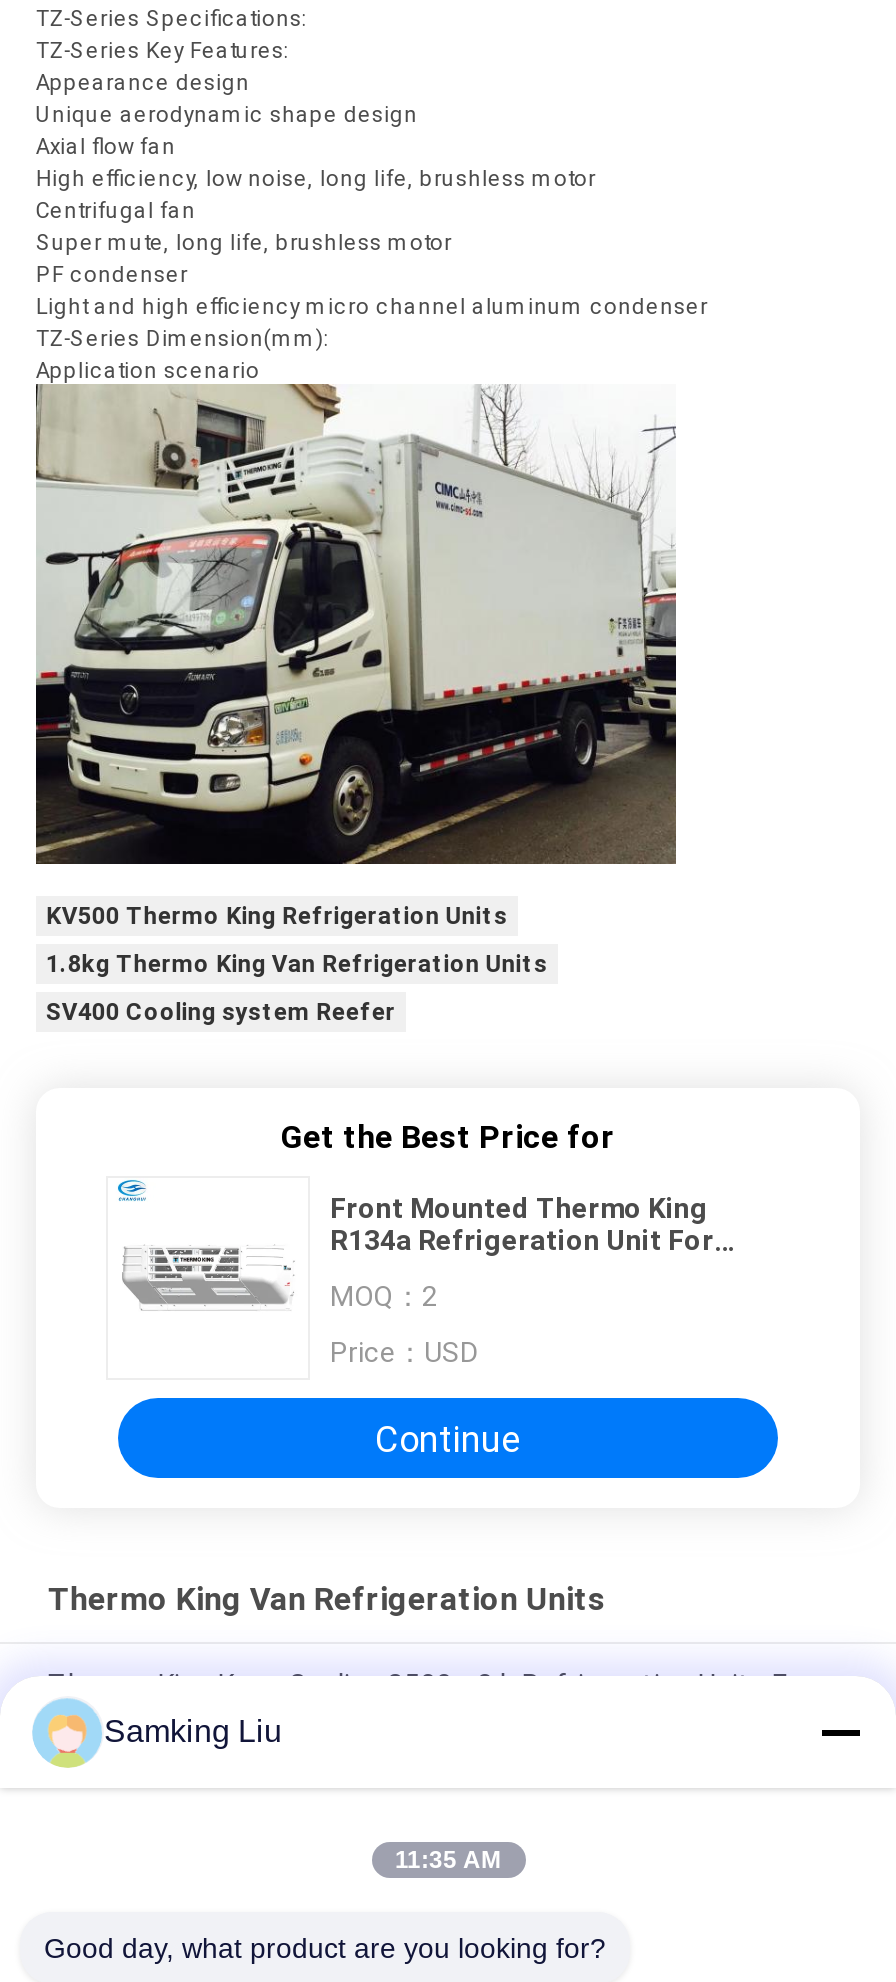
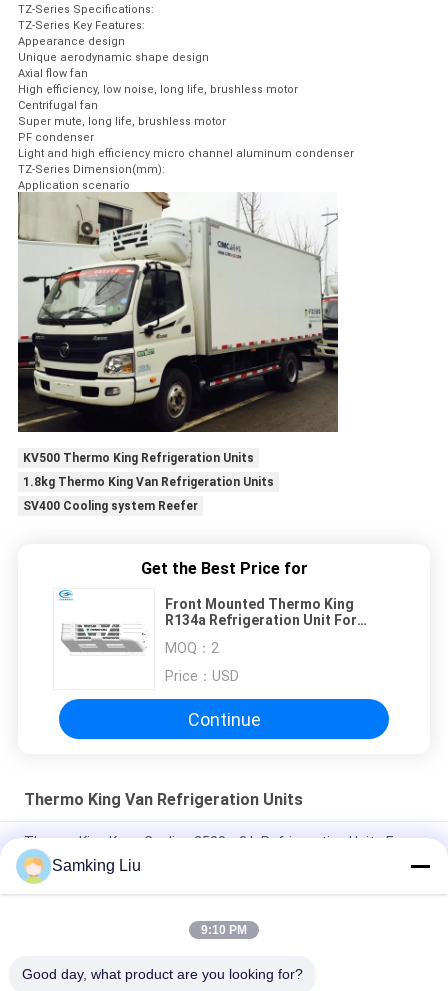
[395,1846,501,1874] 11:35 AM -> [201,923,247,937] 9:10 PM

